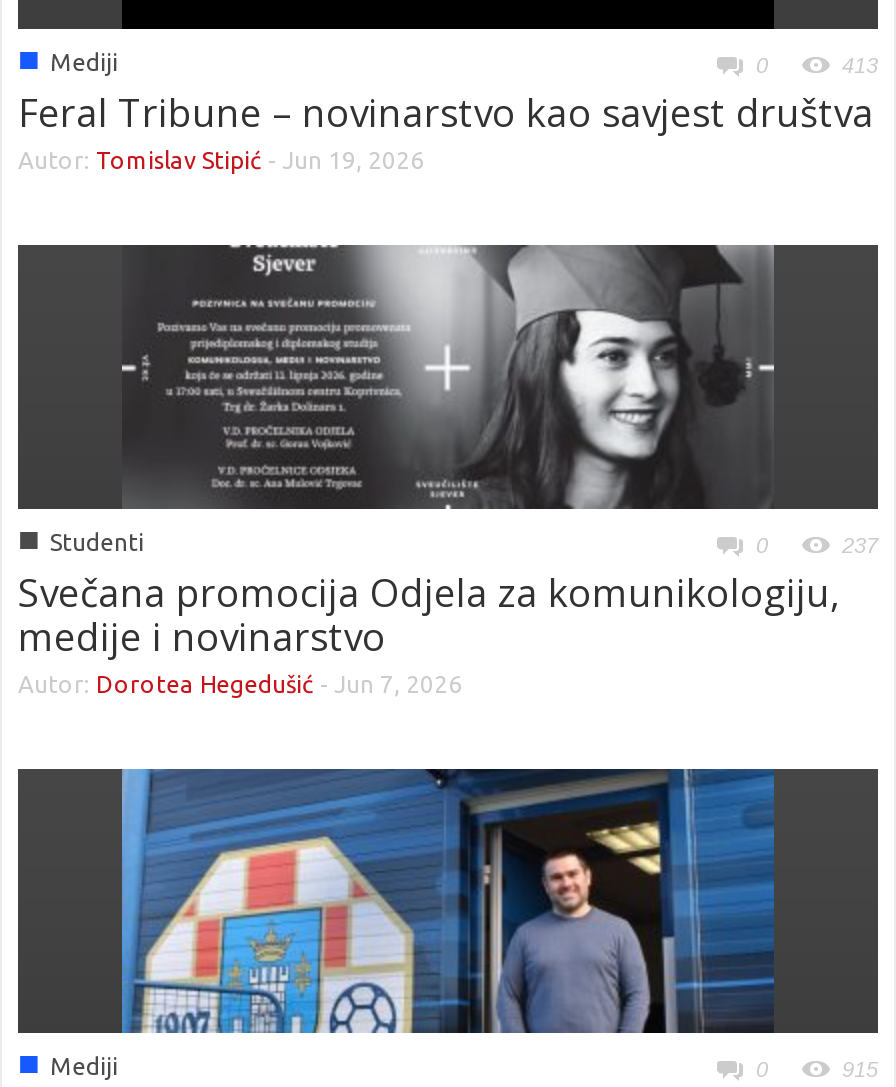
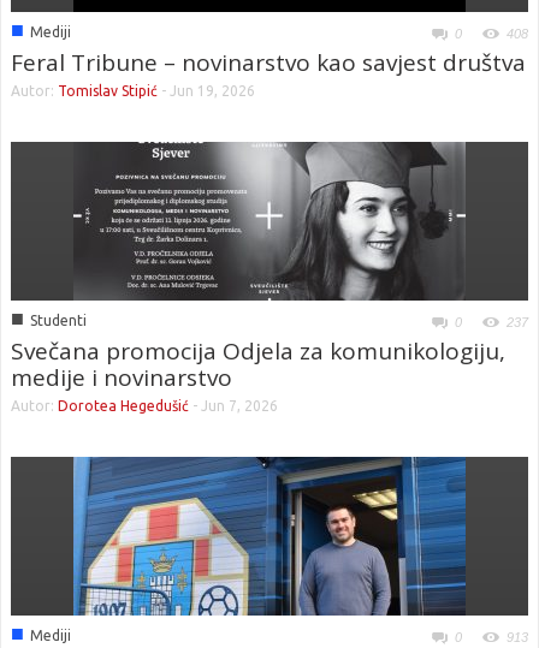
[842,53,878,77] 413 -> [507,27,528,41] 408
[842,1057,878,1081] 915 -> [507,630,528,645] 913

